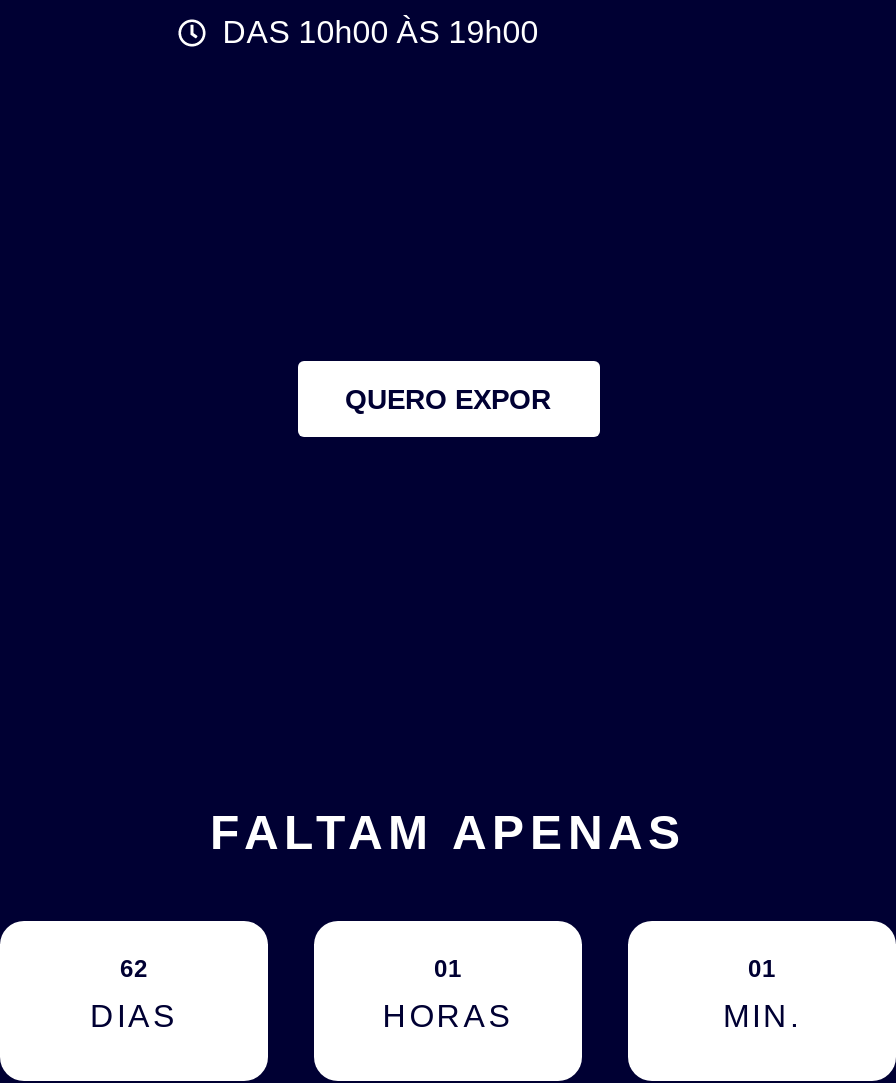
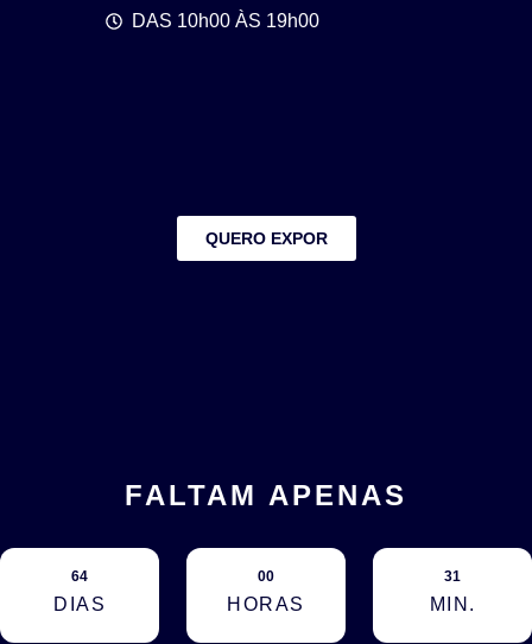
[120,955,148,983] 62 -> [71,568,88,584] 64
[434,955,462,983] 01 -> [258,568,274,584] 00
[748,955,776,983] 01 -> [444,568,461,584] 31

